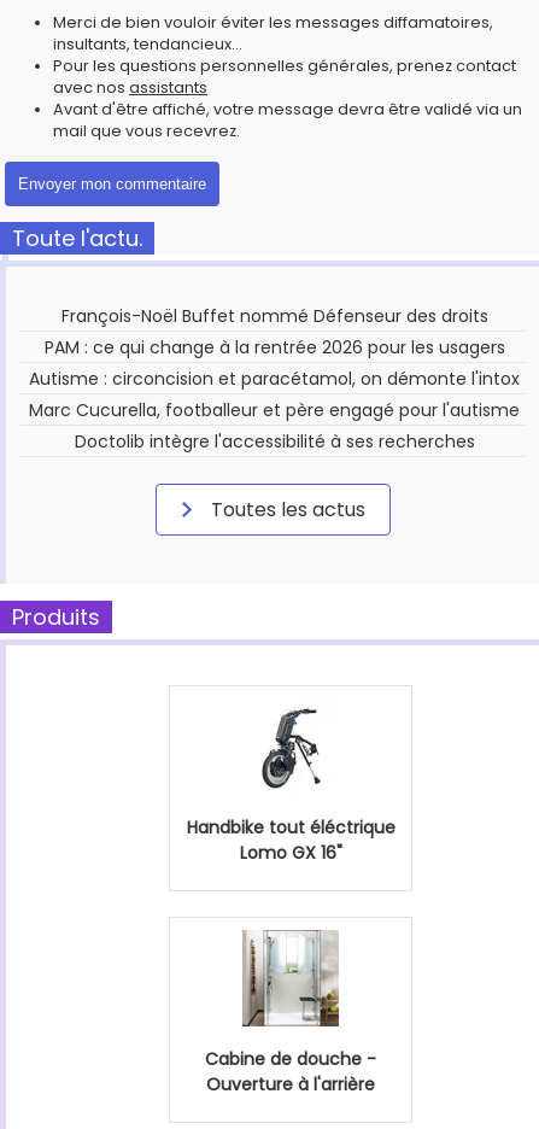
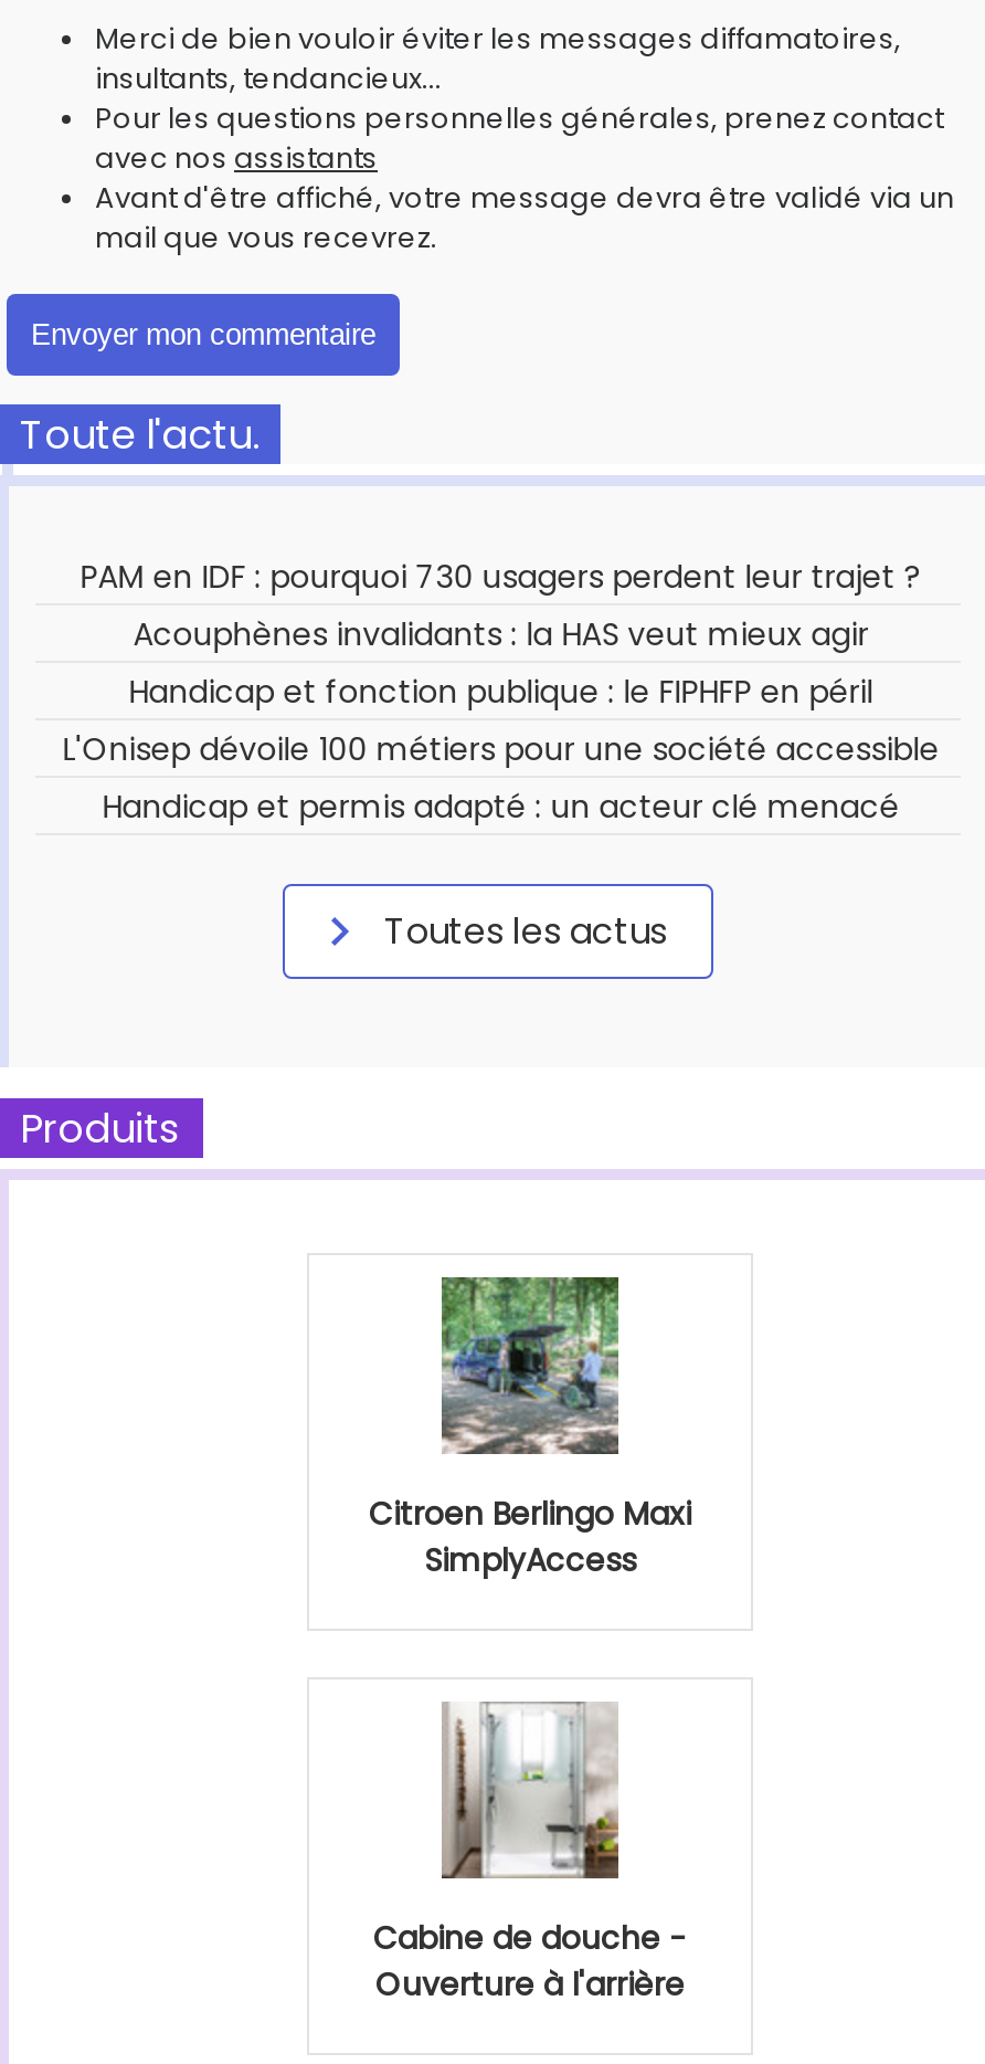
[29,304,520,453] François-Noël Buffet nommé Défenseur des droits | PAM : ce qui change à la rentrée 2026 pour les usagers | Autisme : circoncision et paracétamol, on démonte l'intox | Marc Cucurella, footballeur et père engagé pour l'autisme | Doctolib intègre l'accessibilité à ses recherches -> [62,554,939,828] PAM en IDF : pourquoi 730 usagers perdent leur trajet ? | Acouphènes invalidants : la HAS veut mieux agir | Handicap et fonction publique : le FIPHFP en péril | L'Onisep dévoile 100 métiers pour une société accessible | Handicap et permis adapté : un acteur clé menacé
[186,698,395,865] [image] | Handbike tout éléctrique | Lomo GX 16" -> [369,1275,691,1582] [image] | Citroen Berlingo Maxi | SimplyAccess

